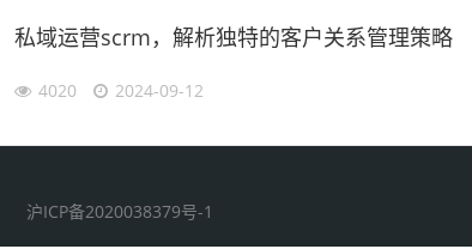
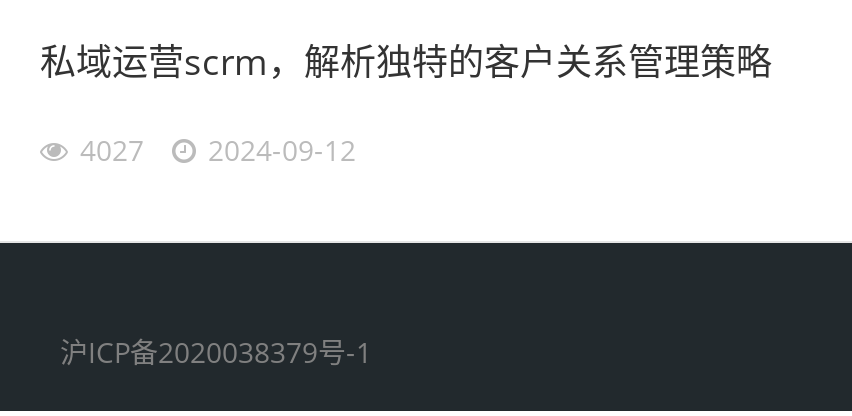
[34,79,204,101] 4020 2024-09-12 -> [72,130,356,168] 4027 2024-09-12

